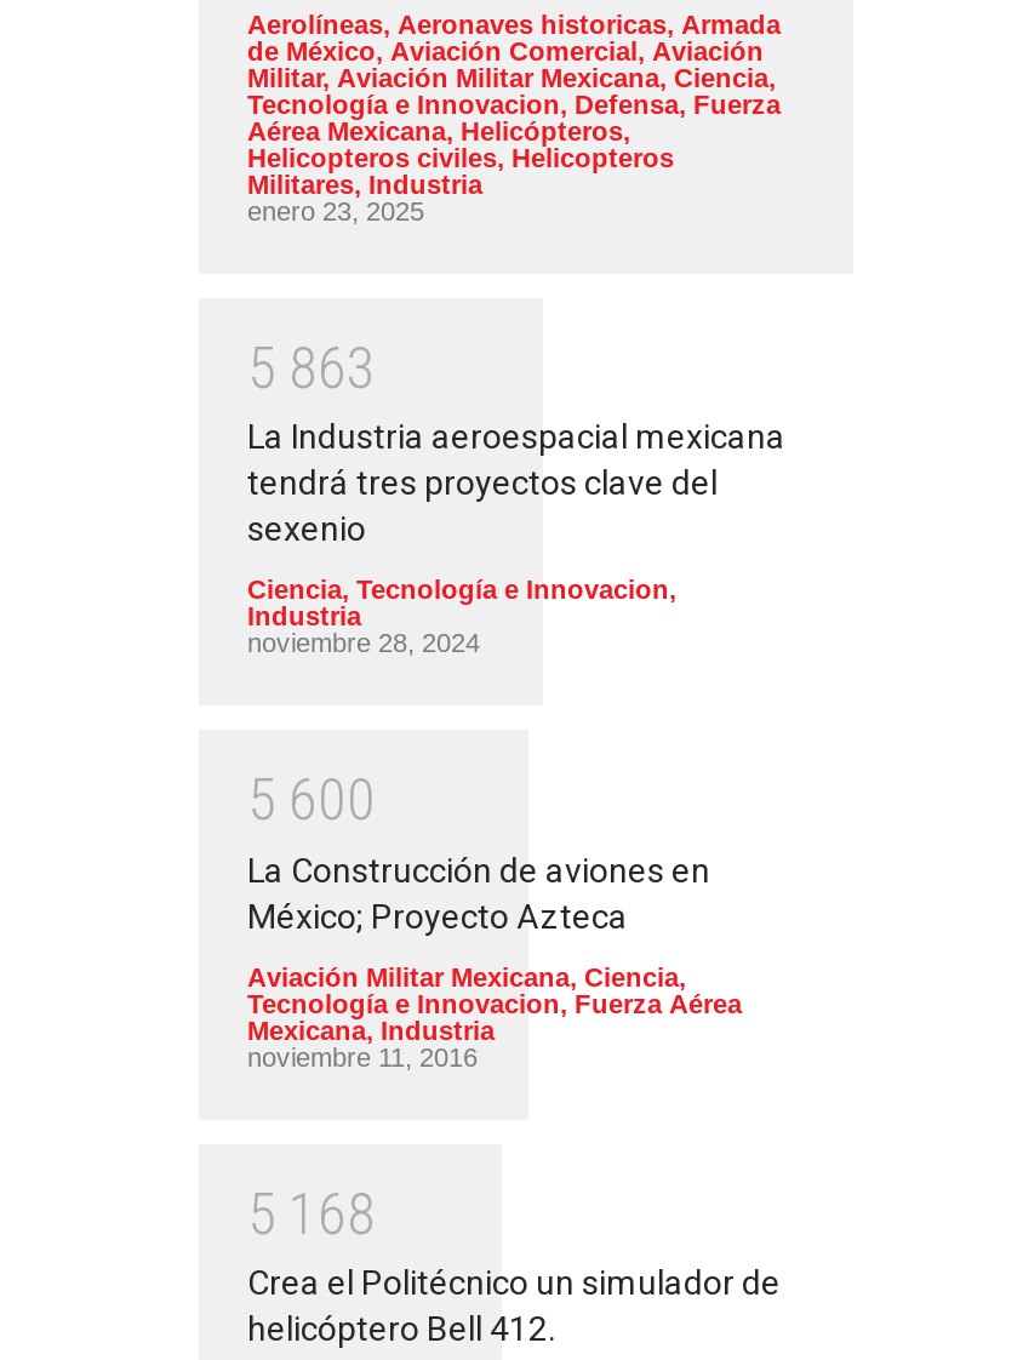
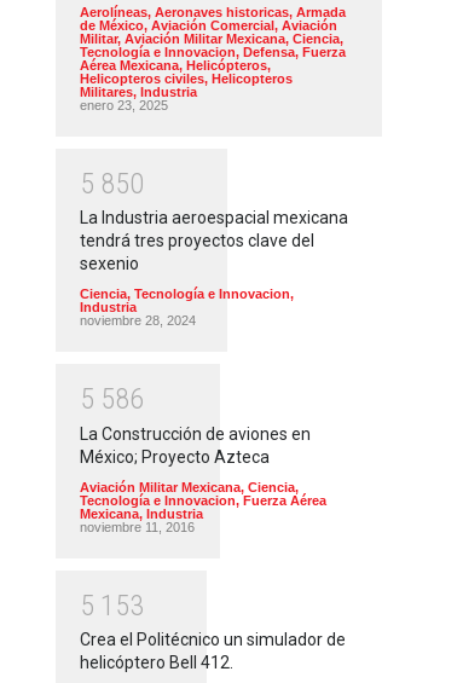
[247,334,376,401] 5 863 -> [80,166,144,200] 5 850
[247,766,376,834] 5 600 -> [80,382,144,416] 5 586
[247,1180,376,1248] 5 1 68 -> [80,588,144,622] 5 1 53

